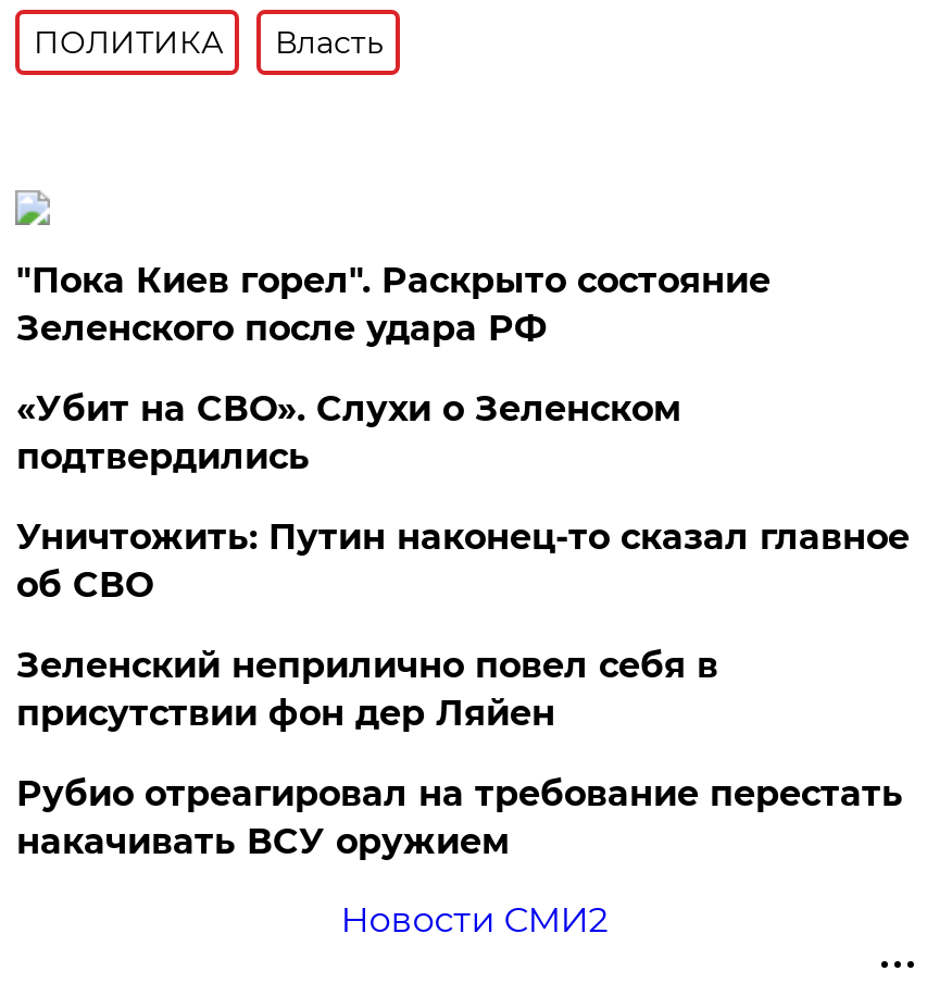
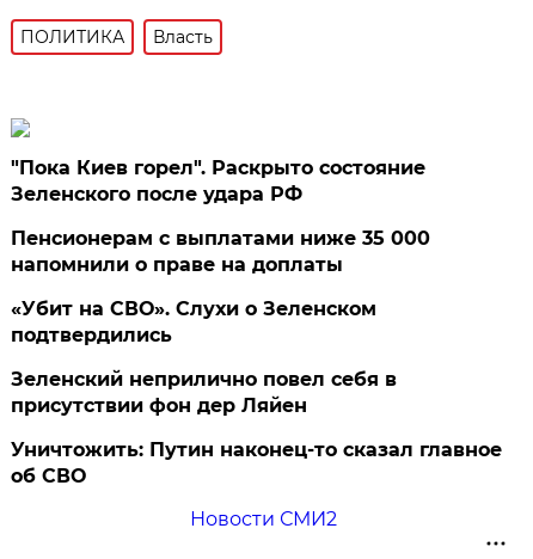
none -> [11,227,431,276] Пенсионерам с выплатами ниже 35 000 | напомнили о праве на доплаты
moved [16,388,681,477] -> [11,297,377,346]: «Убит на СВО». Слухи о Зеленском | подтвердились
moved [16,516,909,606] -> [11,438,502,487]: Уничтожить: Путин наконец-то сказал главное | об СВО
[16,773,903,862] Рубио отреагировал на требование перестать | накачивать ВСУ оружием -> none

